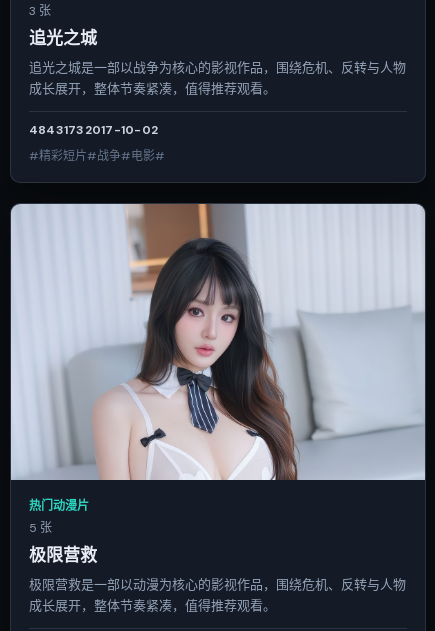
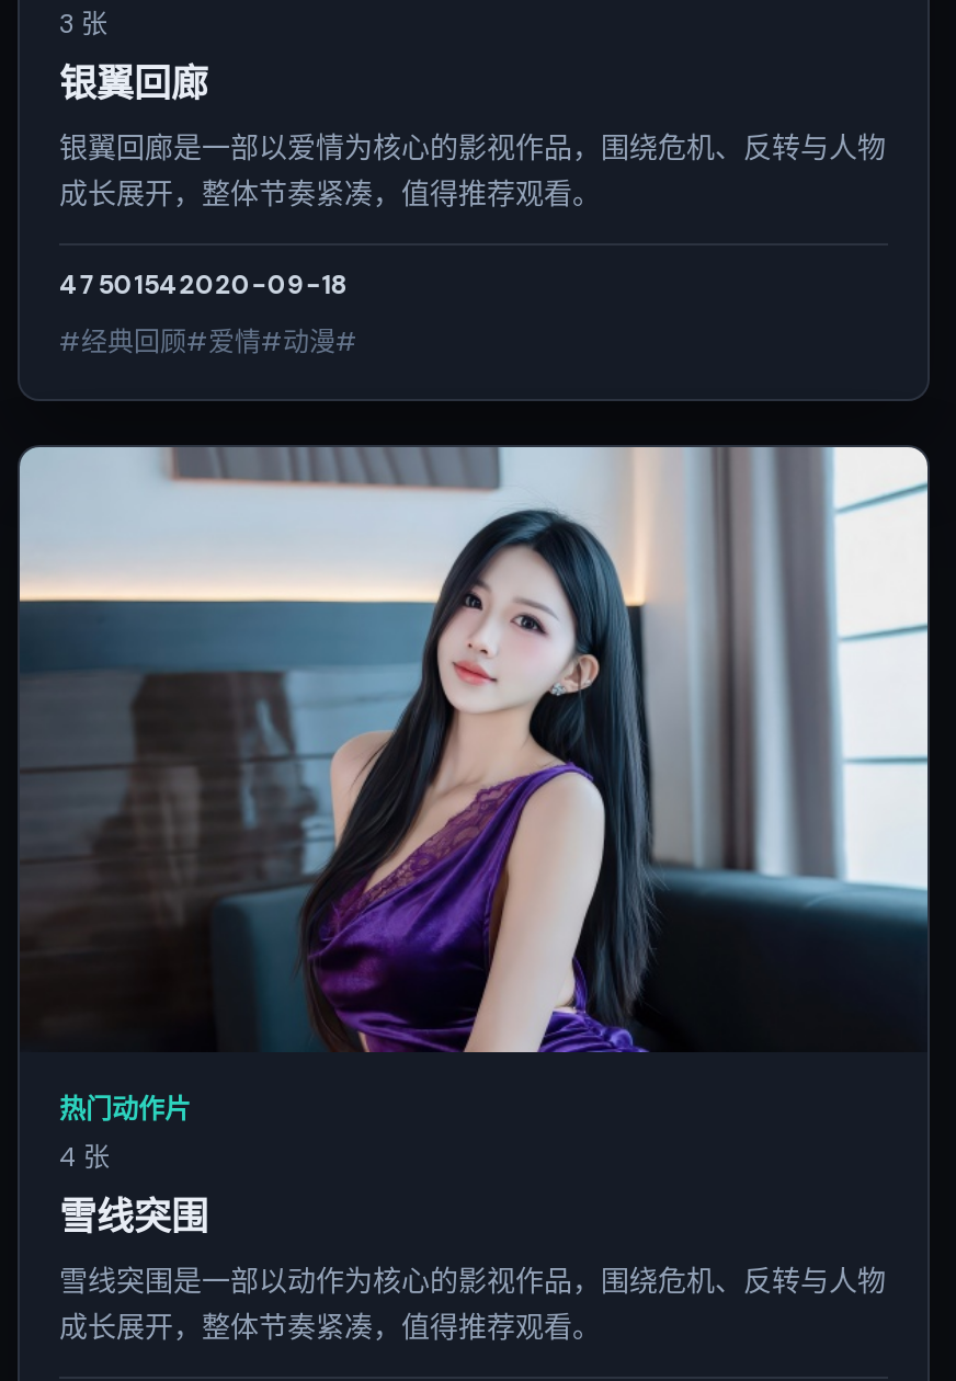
[29,27,97,49] 追光之城 -> [59,60,208,108] 银翼回廊
[29,59,406,76] 追光之城是一部以战争为核心的影视作品，围绕危机、反转与人物 -> [59,130,886,167] 银翼回廊是一部以爱情为核心的影视作品，围绕危机、反转与人物
[29,122,158,138] 48431732017-10-02 -> [59,268,349,303] 47501542020-09-18
[29,148,165,164] #精彩短片#战争#电影# -> [59,325,357,360] #经典回顾#爱情#动漫#
[10,203,426,566] [image] | 热门动漫片 | 5 张 | 极限营救 -> [20,445,930,1242] [image] | 热门动作片 | 4 张 | 雪线突围
[29,576,406,593] 极限营救是一部以动漫为核心的影视作品，围绕危机、反转与人物 -> [59,1264,886,1301] 雪线突围是一部以动作为核心的影视作品，围绕危机、反转与人物

